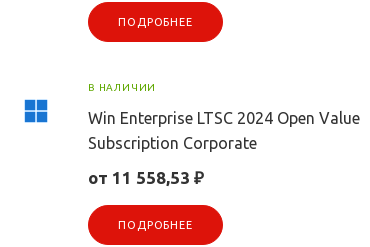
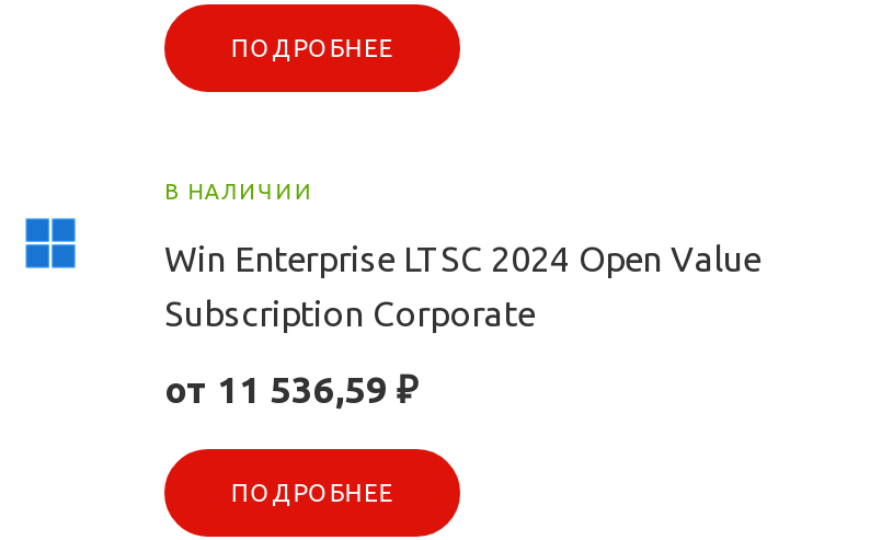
[88,168,204,187] от 11 558,53 ₽ -> [164,368,419,410] от 11 536,59 ₽

